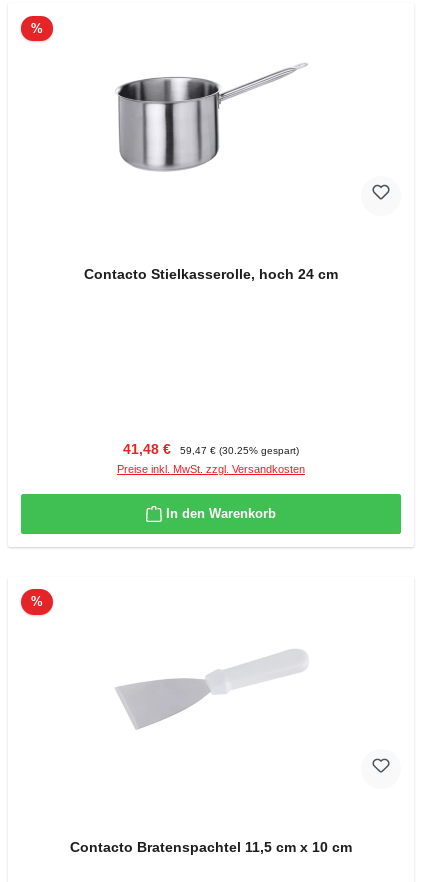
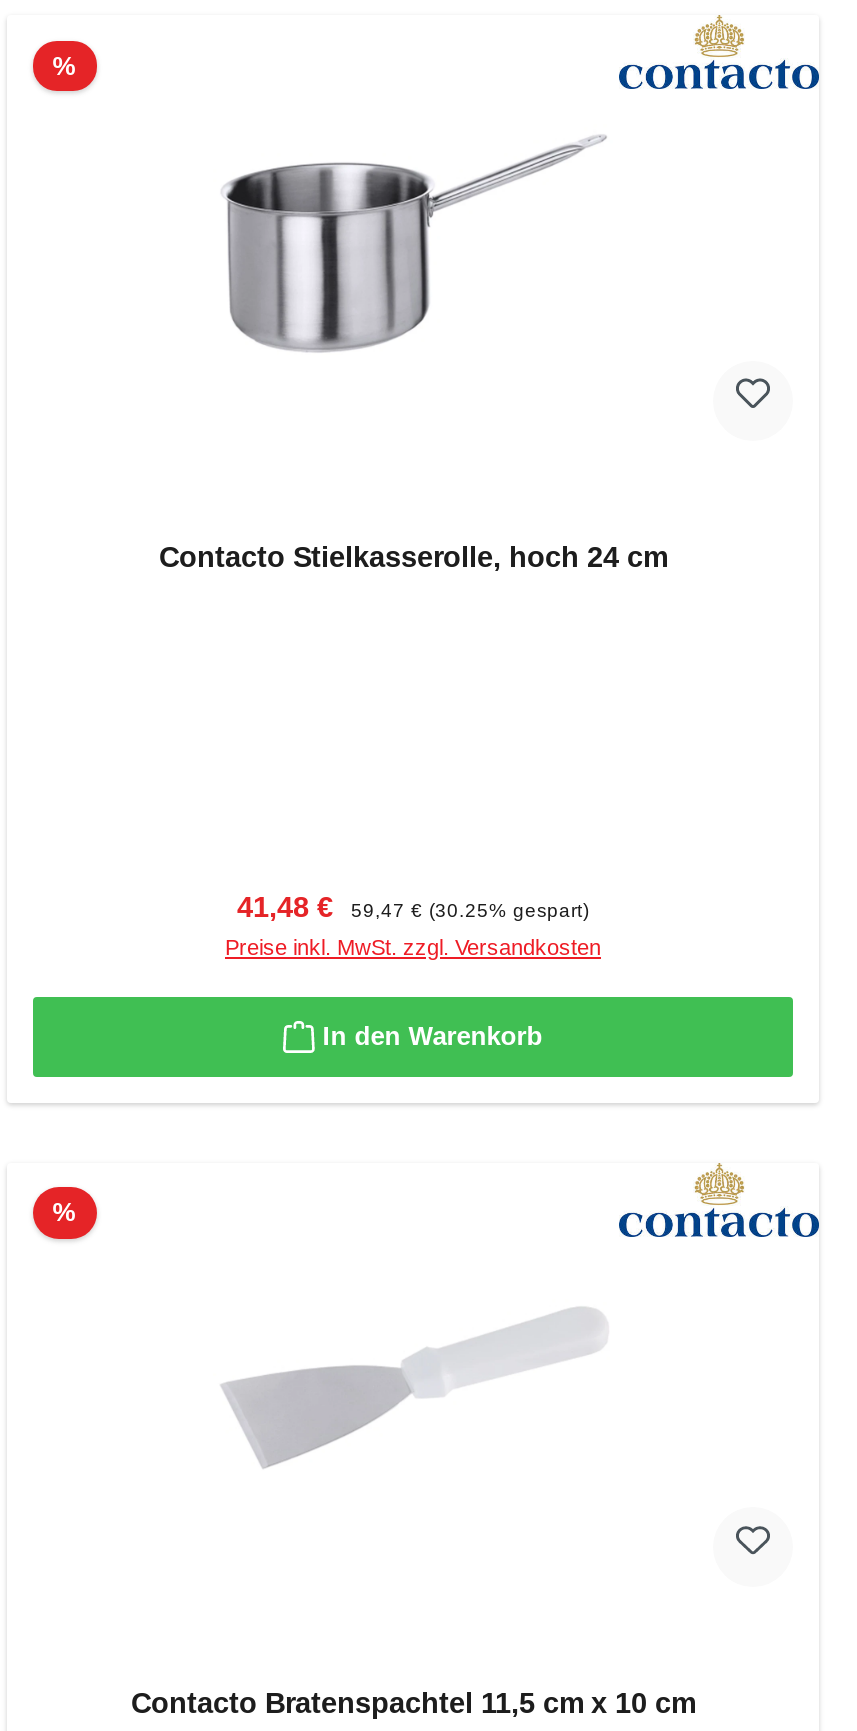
none -> [617,15,821,91] [image]
none -> [617,1163,821,1239] [image]

